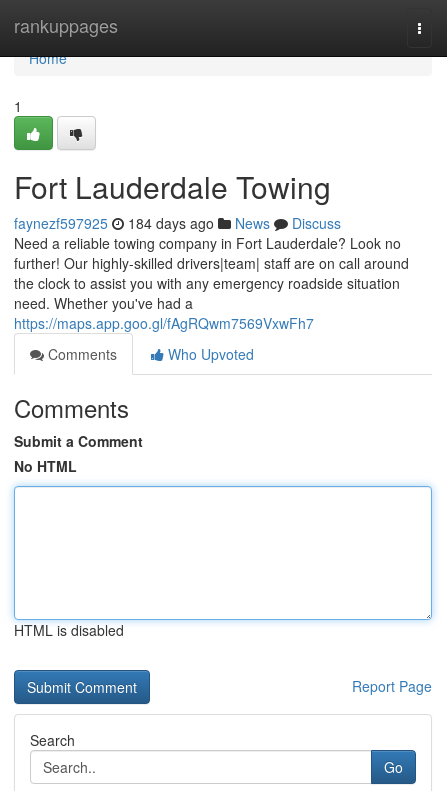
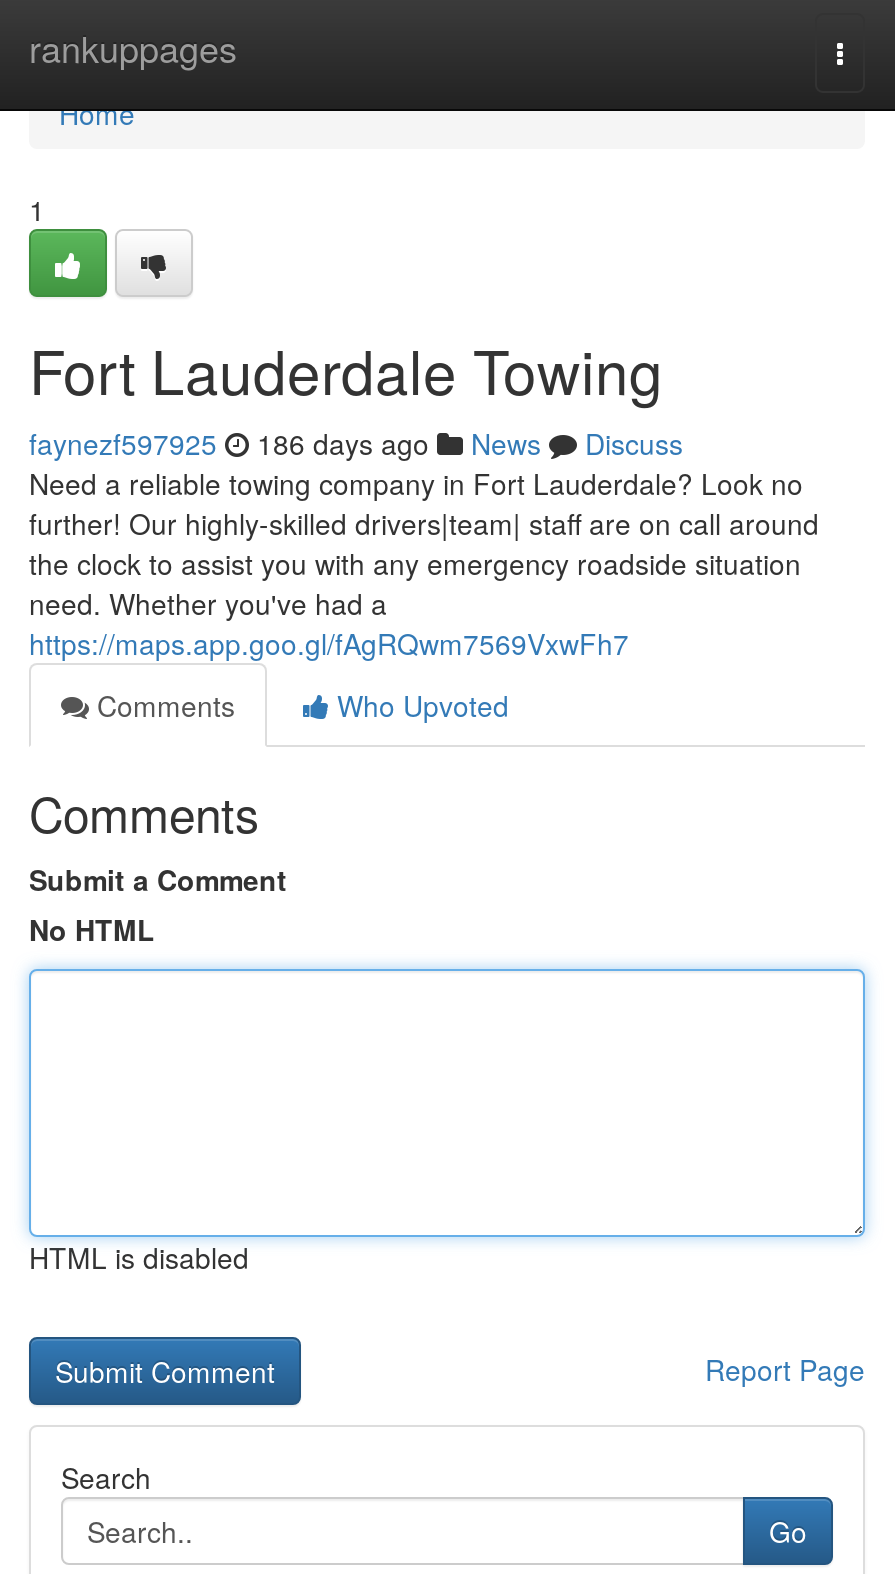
[14,213,341,233] faynezf597925 184 days ago News Discuss -> [29,423,683,463] faynezf597925 186 days ago News Discuss

